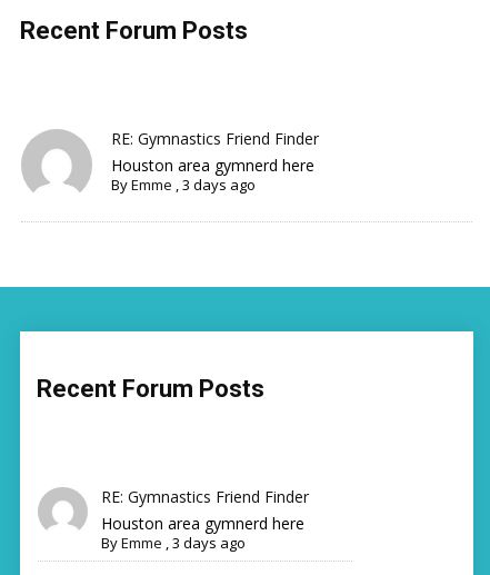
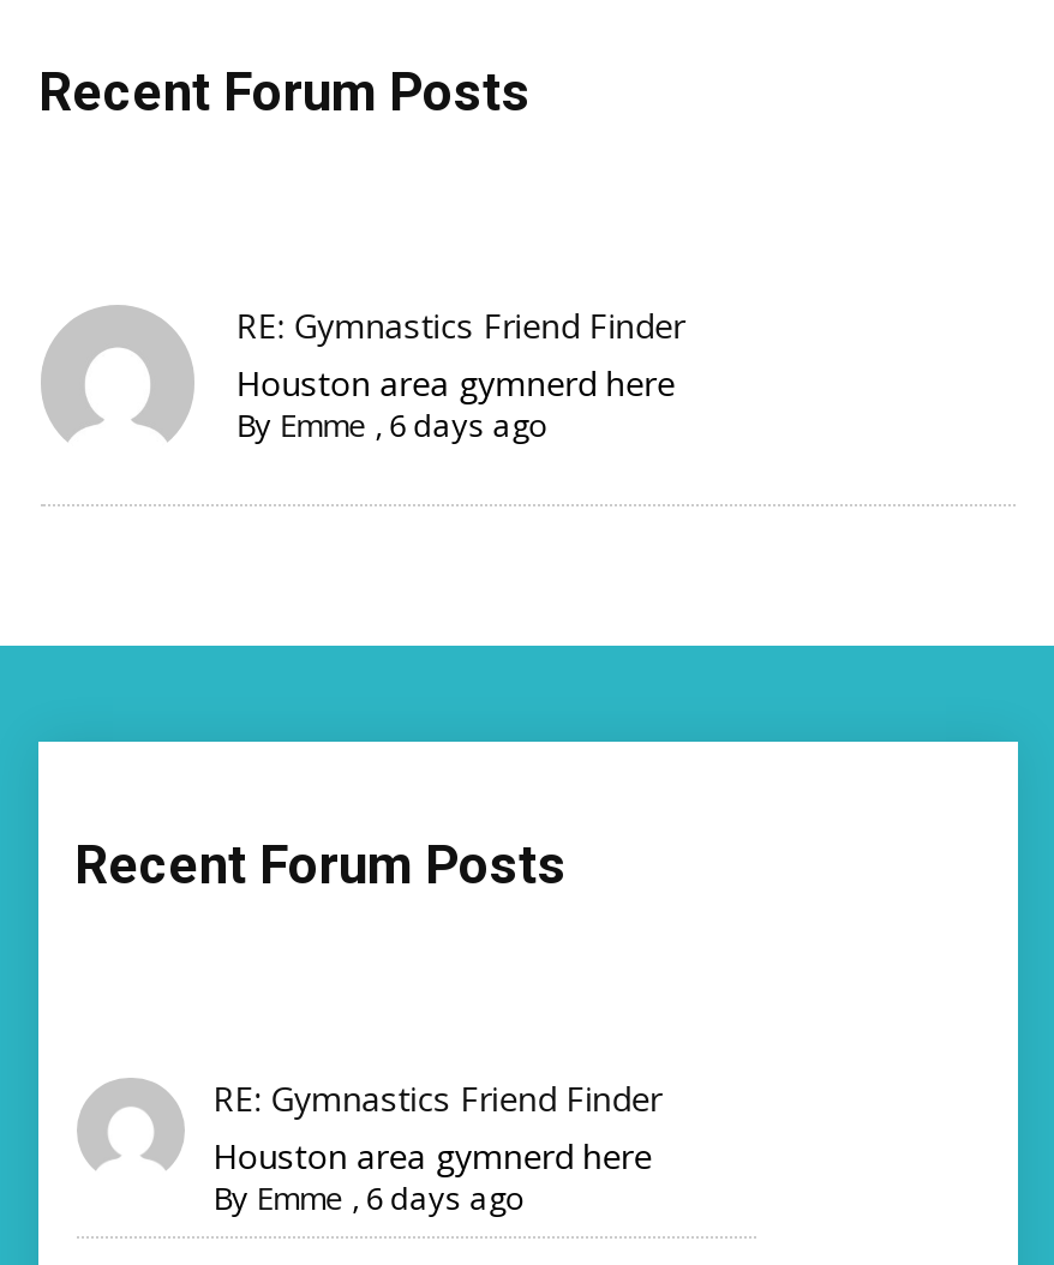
[111,175,256,195] By Emme, 3 days ago -> [236,404,548,447] By Emme, 6 days ago
[101,532,245,552] By Emme, 3 days ago -> [213,1175,525,1218] By Emme, 6 days ago

